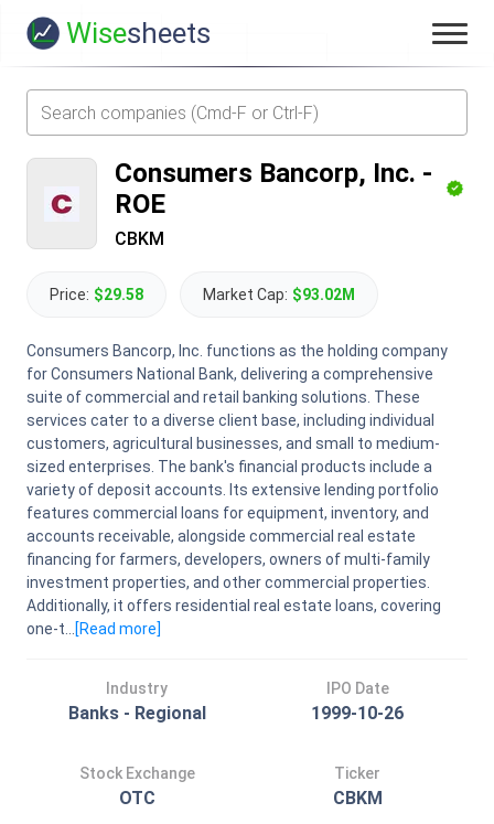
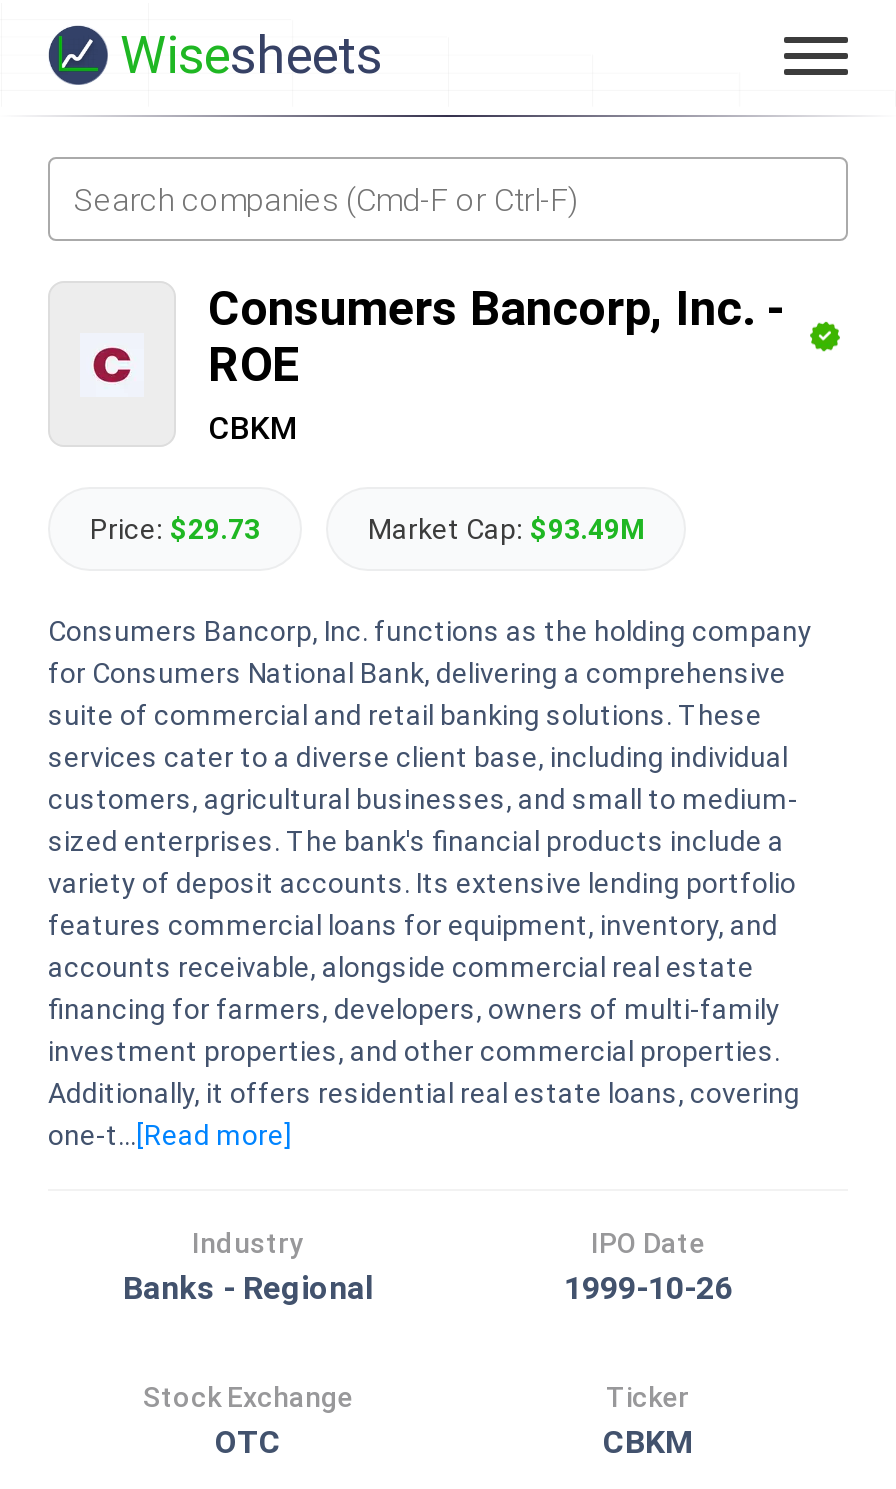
[50,286,143,303] Price: $29.58 -> [90,513,260,545] Price: $29.73
[203,286,355,303] Market Cap: $93.02M -> [368,513,644,545] Market Cap: $93.49M

